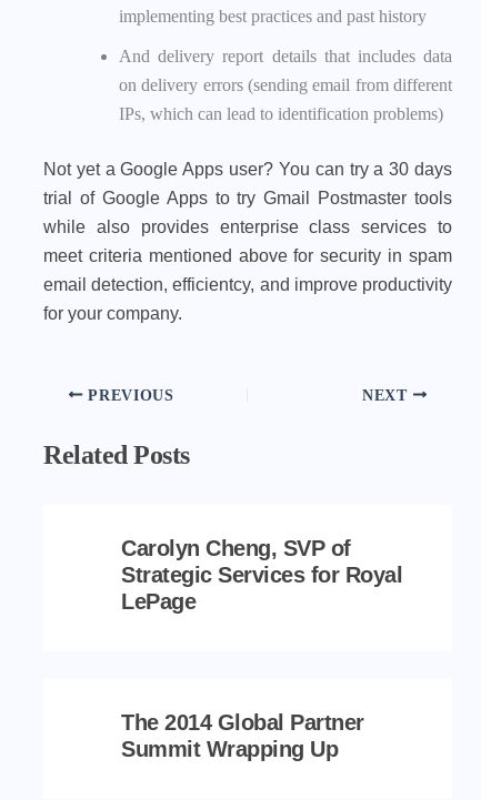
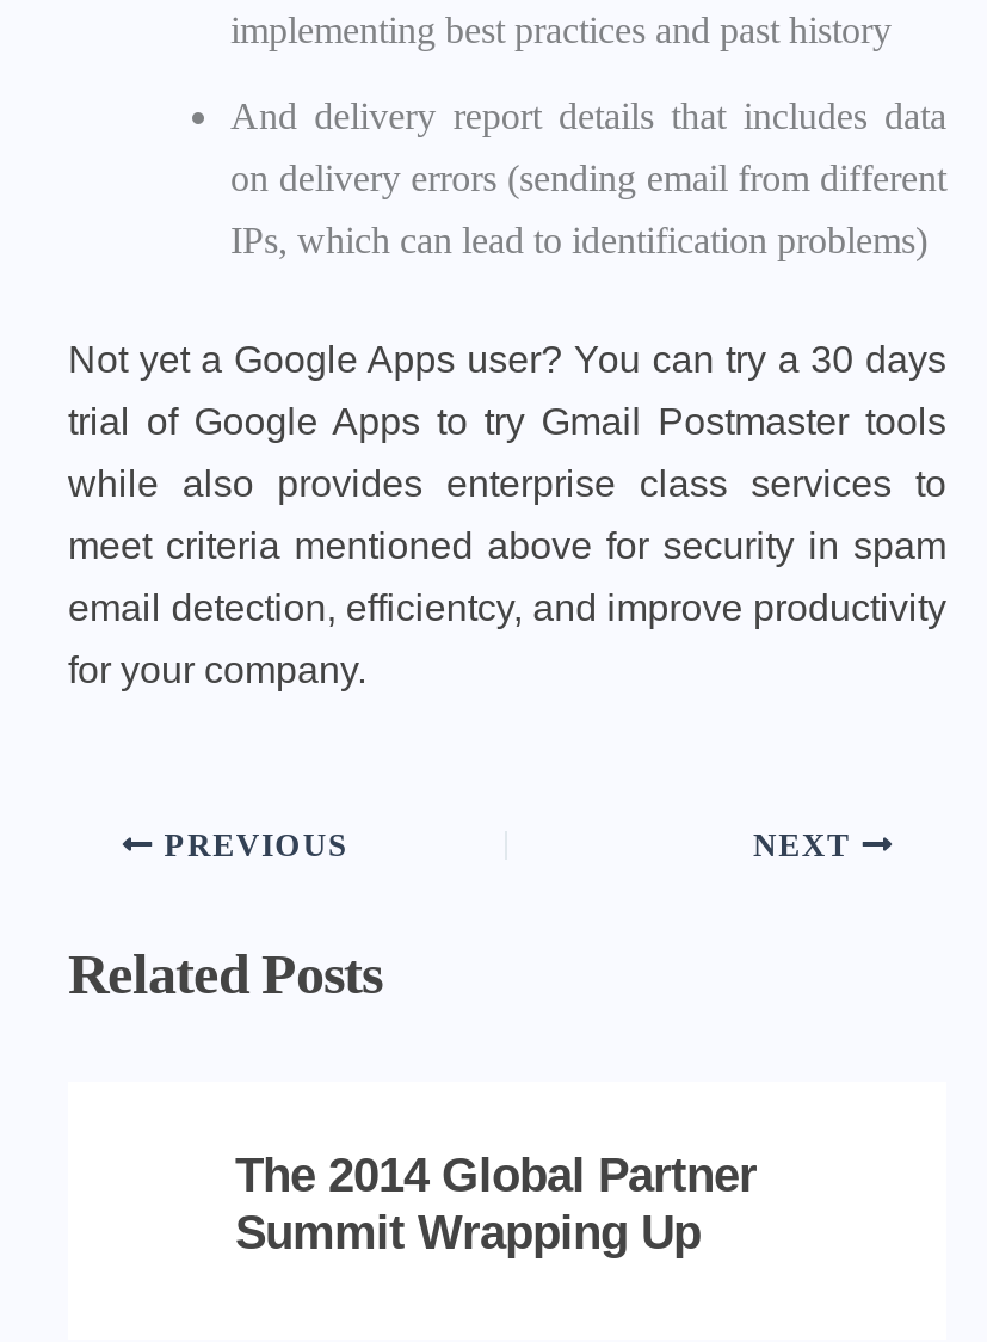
[121,536,402,613] Carolyn Cheng, SVP of | Strategic Services for Royal | LePage -> none

